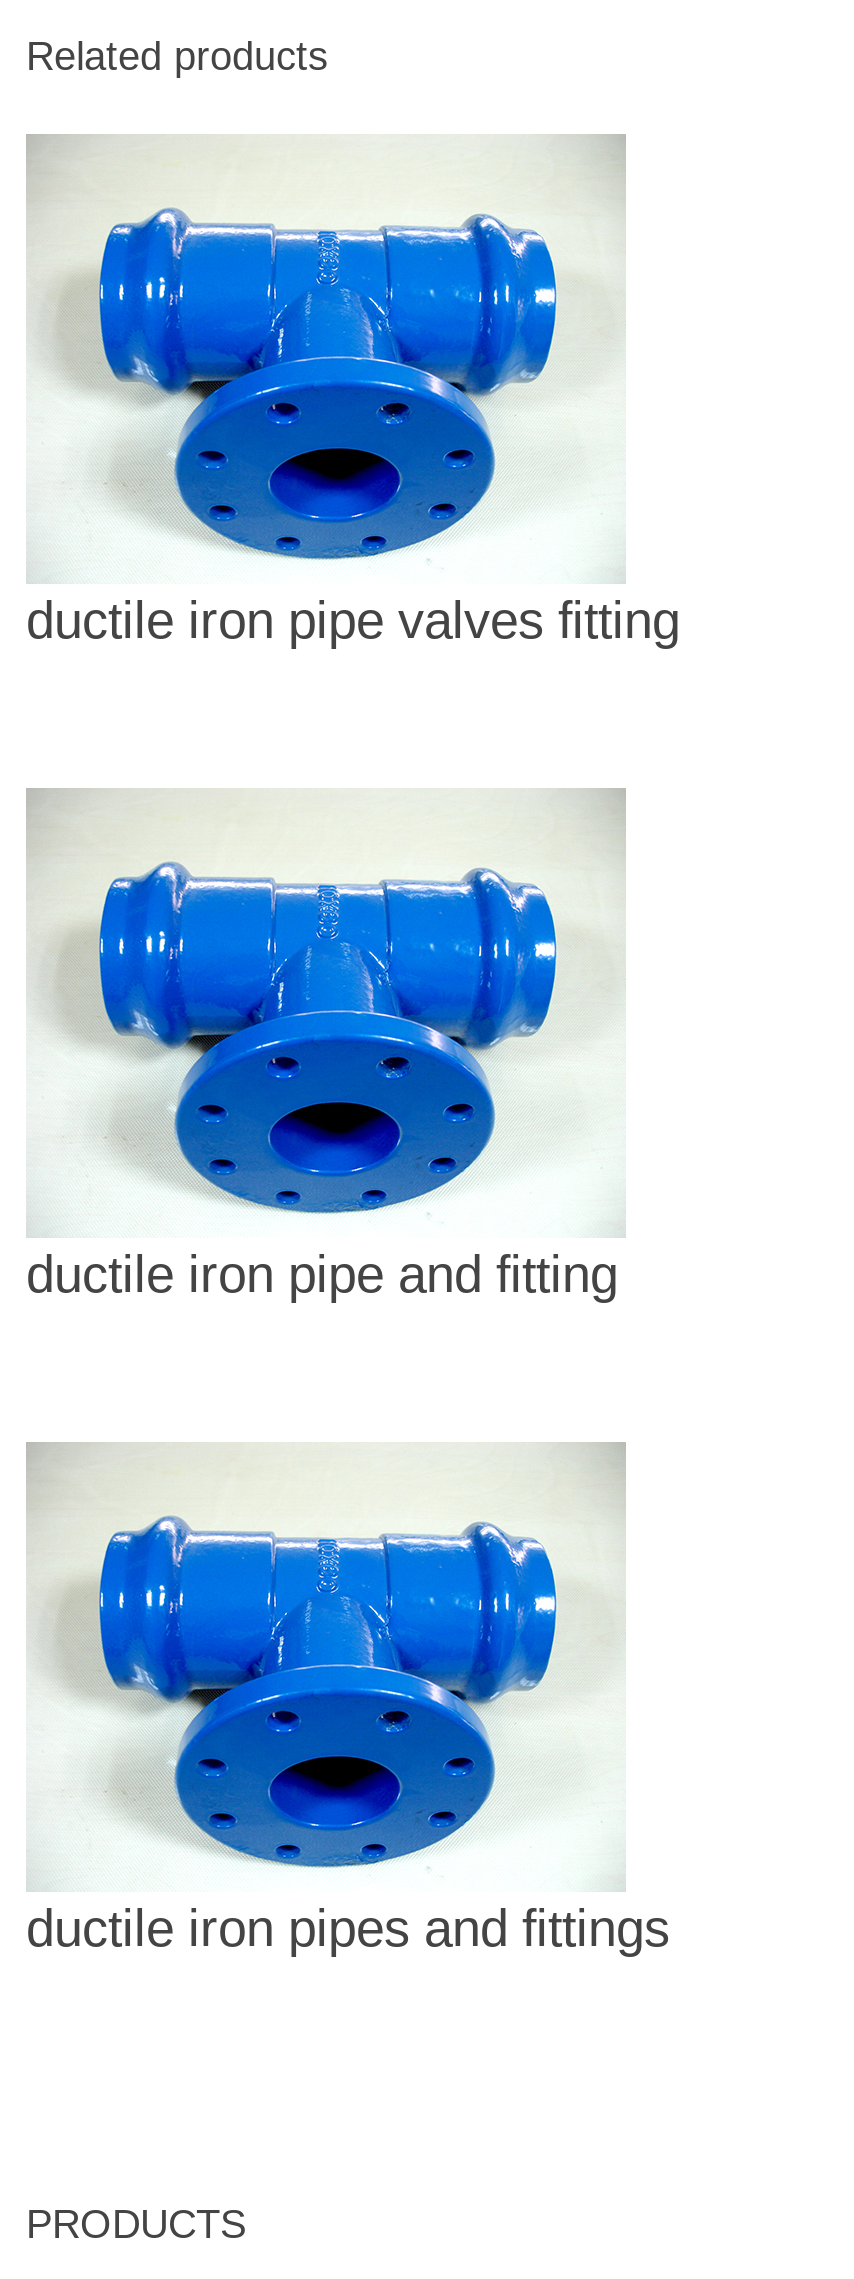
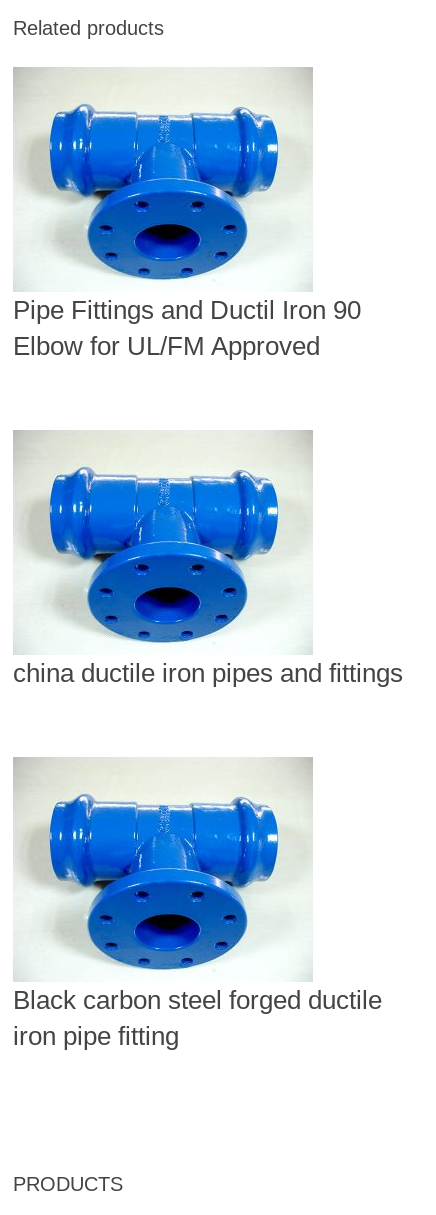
[26,589,680,649] ductile iron pipe valves fitting -> [13,294,361,360] Pipe Fittings and Ductil Iron 90 | Elbow for UL/FM Approved
moved [66,790,558,1156] -> [32,432,279,614]: [image]
[26,1243,618,1303] ductile iron pipe and fitting -> [13,657,403,687] china ductile iron pipes and fittings
moved [66,1444,558,1810] -> [32,759,279,941]: [image]
[26,1897,670,1957] ductile iron pipes and fittings -> [13,984,382,1050] Black carbon steel forged ductile | iron pipe fitting

